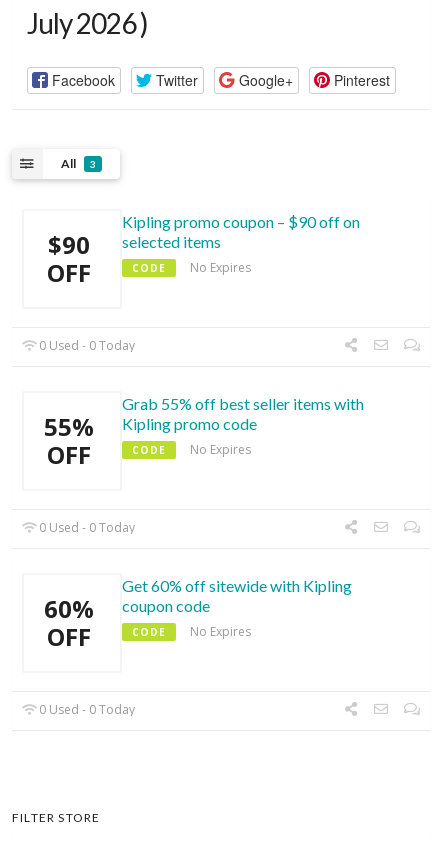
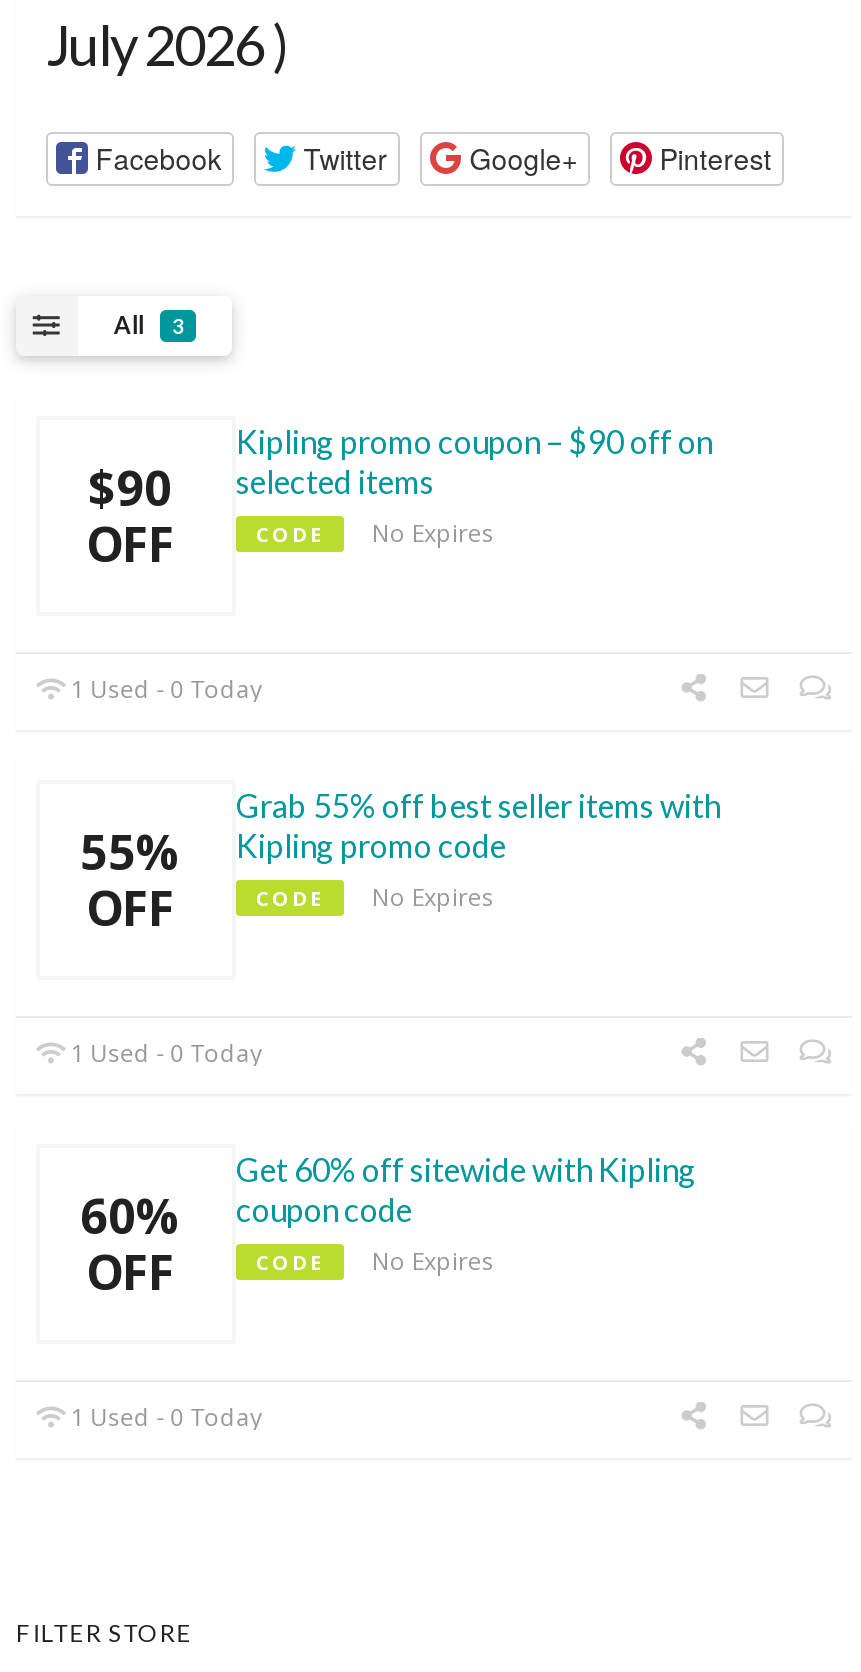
[36,337,135,354] 0 Used - 0 Today -> [64,673,262,707] 1 Used - 0 Today
[36,519,135,536] 0 Used - 0 Today -> [64,1037,262,1071] 1 Used - 0 Today
[36,701,135,718] 0 Used - 0 Today -> [64,1401,262,1435] 1 Used - 0 Today

